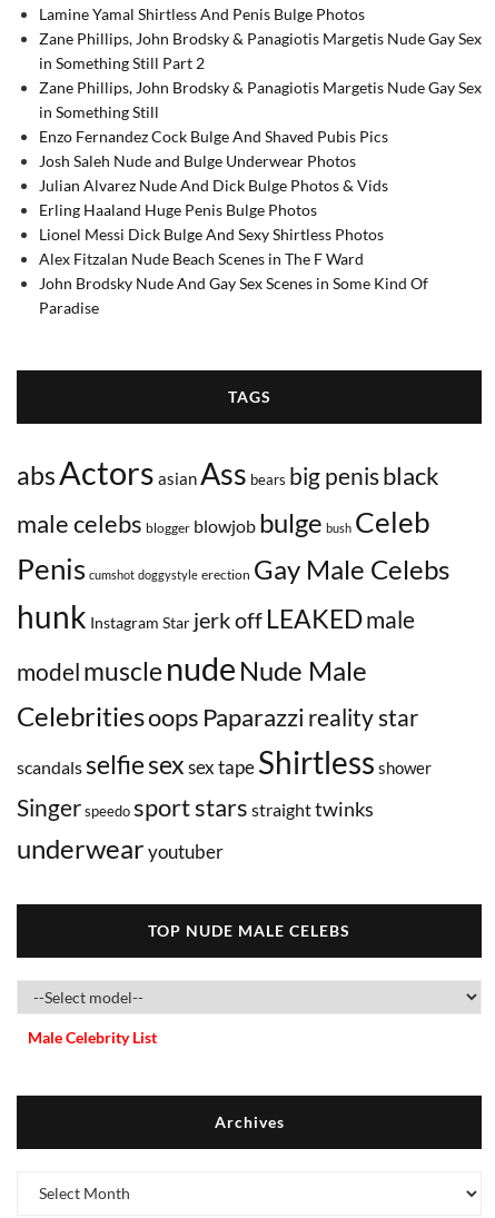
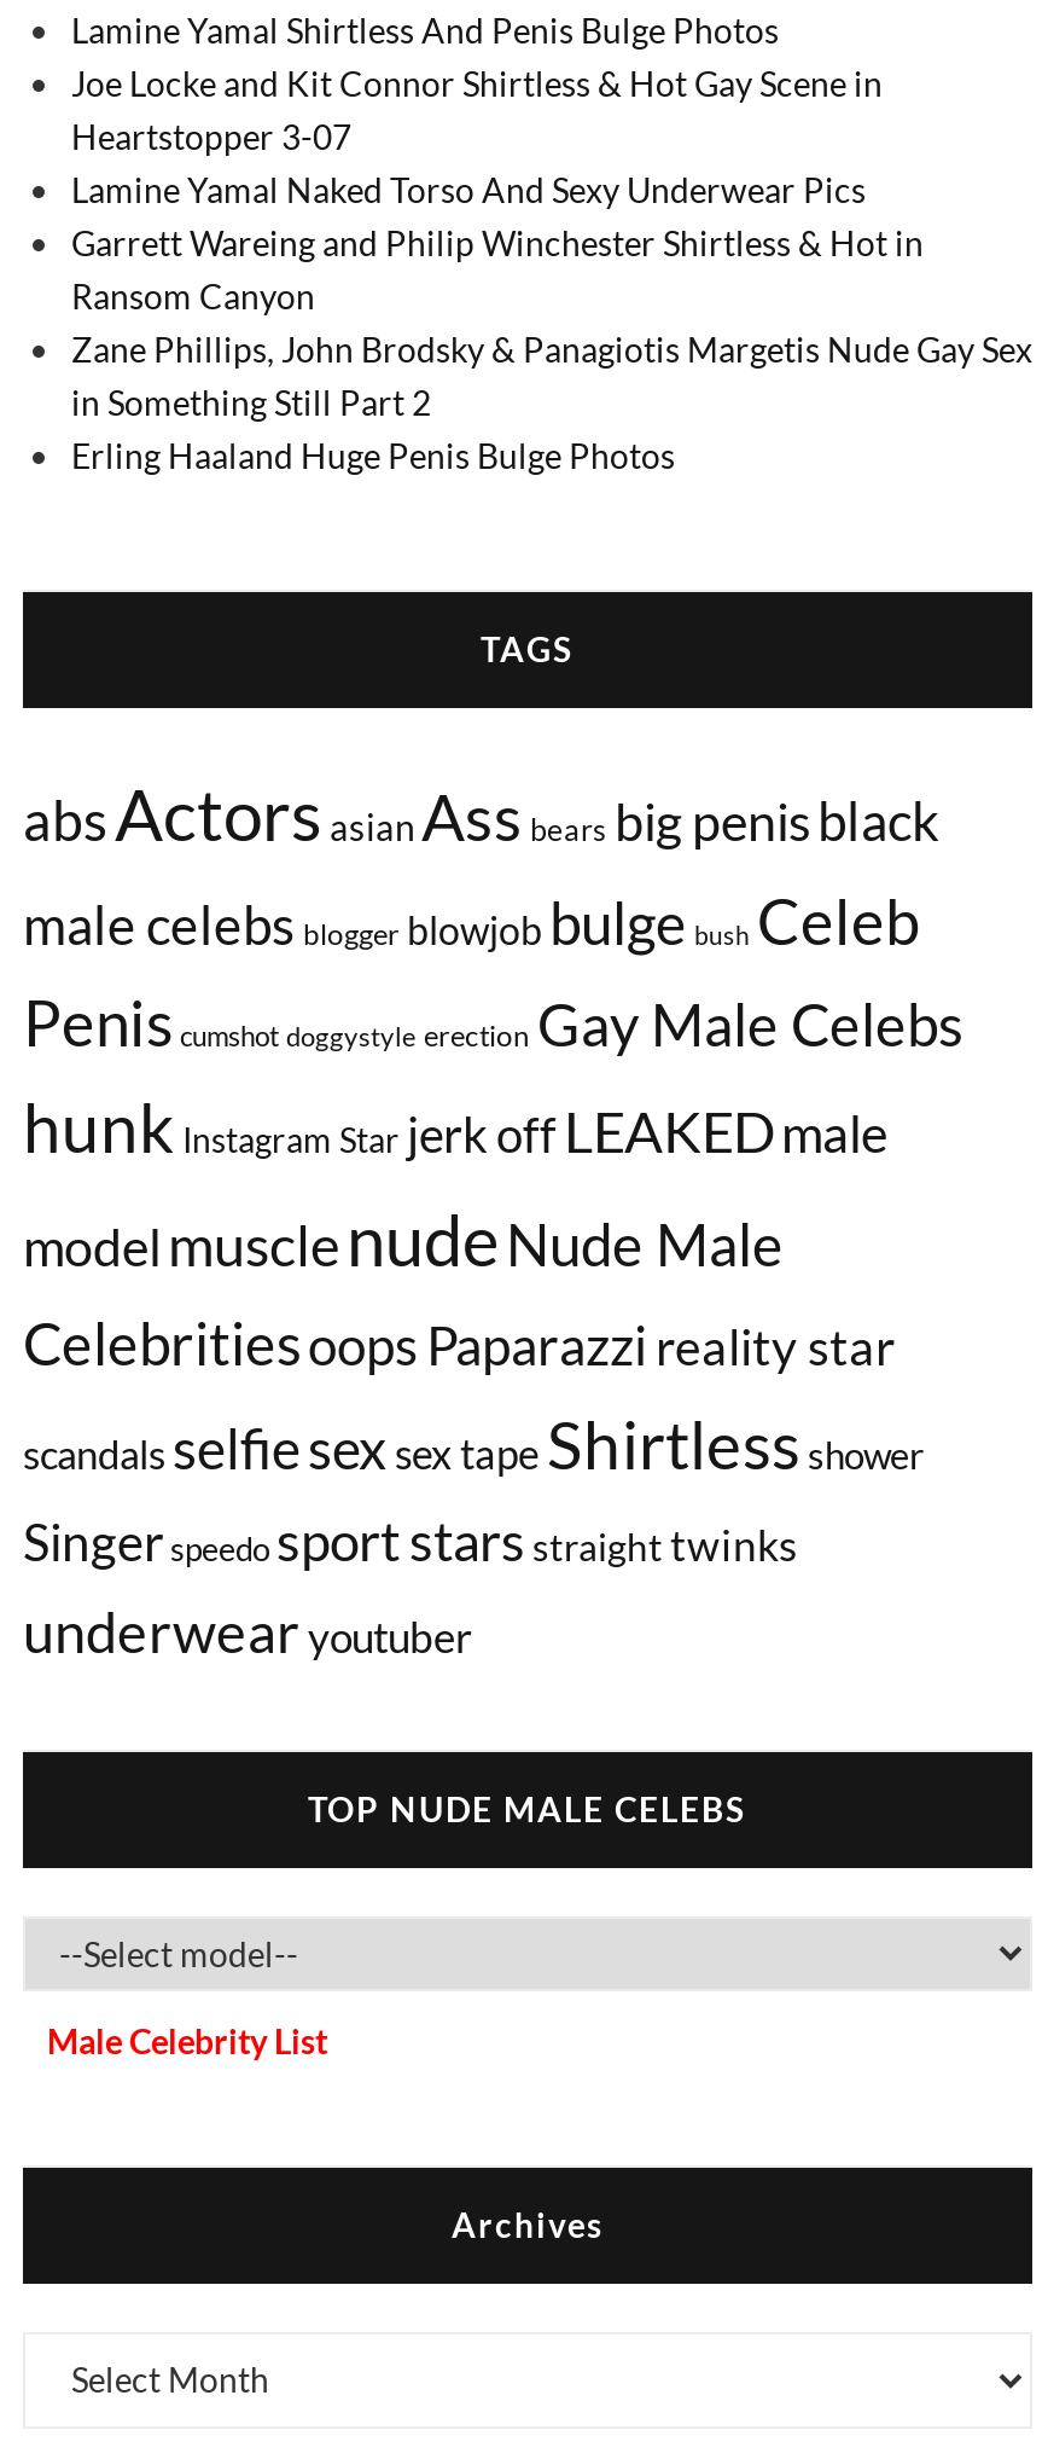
none -> [71,62,924,315] Joe Locke and Kit Connor Shirtless & Hot Gay Scene in | Heartstopper 3-07 | Lamine Yamal Naked Torso And Sexy Underwear Pics | Garrett Wareing and Philip Winchester Shirtless & Hot in | Ransom Canyon
moved [39,28,482,72] -> [71,327,1032,422]: Zane Phillips, John Brodsky & Panagiotis Margetis Nude Gay Sex | in Something Still Part 2
[39,77,482,194] Zane Phillips, John Brodsky & Panagiotis Margetis Nude Gay Sex | in Something Still | Enzo Fernandez Cock Bulge And Shaved Pubis Pics | Josh Saleh Nude and Bulge Underwear Photos | Julian Alvarez Nude And Dick Bulge Photos & Vids -> none
[39,224,428,316] Lionel Messi Dick Bulge And Sexy Shirtless Photos | Alex Fitzalan Nude Beach Scenes in The F Ward | John Brodsky Nude And Gay Sex Scenes in Some Kind Of | Paradise -> none

